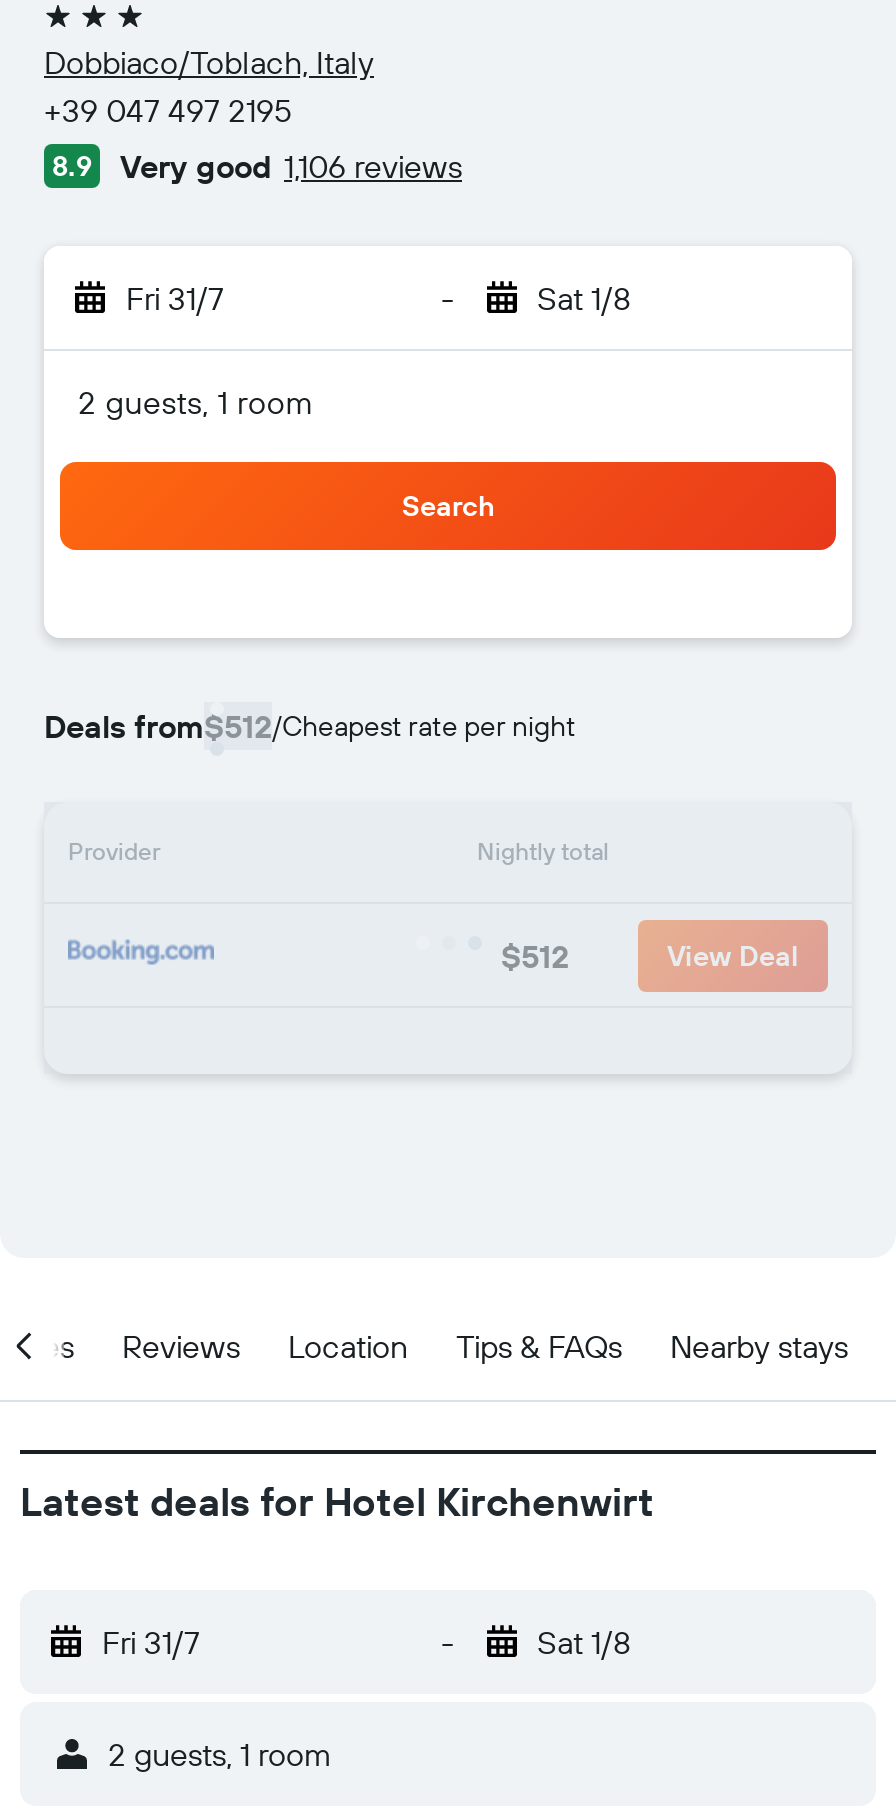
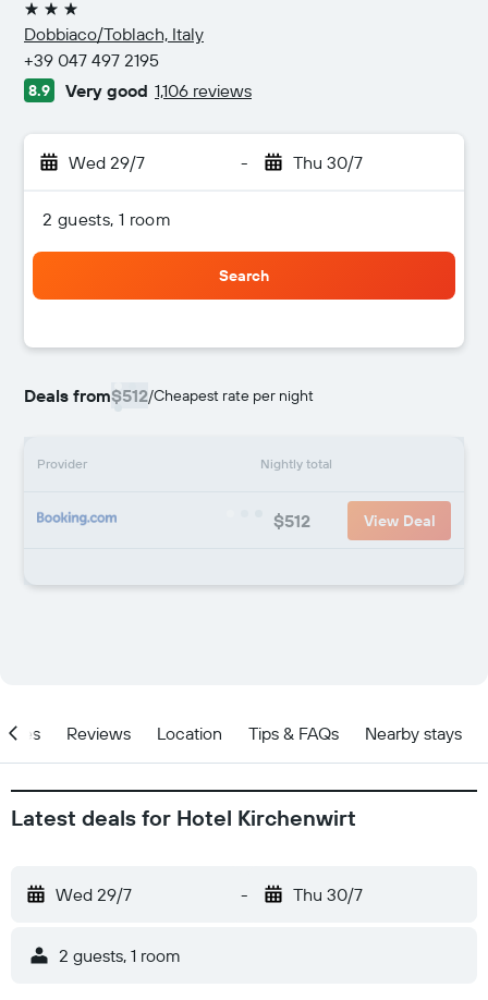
[126,278,224,318] Fri 31/7 -> [69,151,145,173] Wed 29/7
[537,278,631,318] Sat 1/8 -> [292,151,362,173] Thu 30/7
[102,1622,200,1662] Fri 31/7 -> [56,883,132,905] Wed 29/7
[537,1622,631,1662] Sat 1/8 -> [292,883,362,905] Thu 30/7

